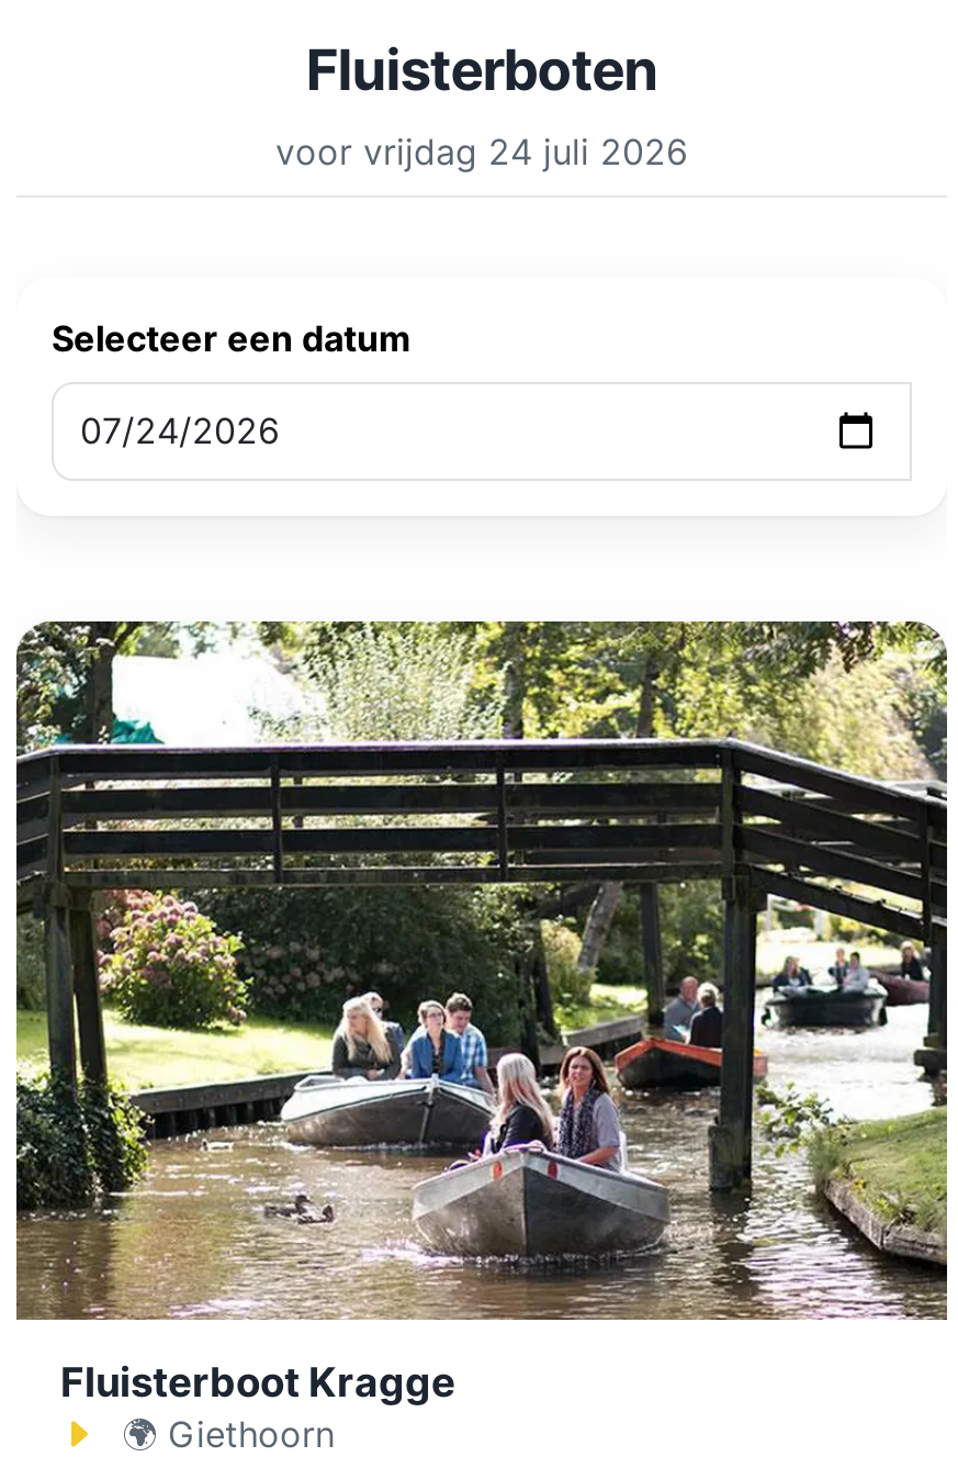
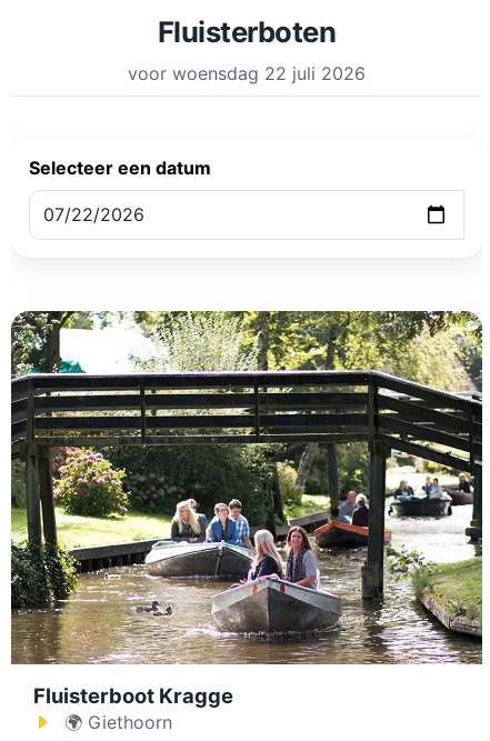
[275,129,688,173] voor vrijdag 24 juli 2026 -> [128,62,366,84] voor woensdag 22 juli 2026

